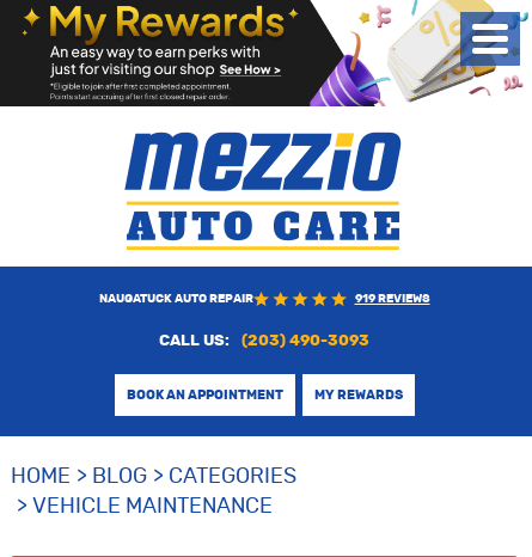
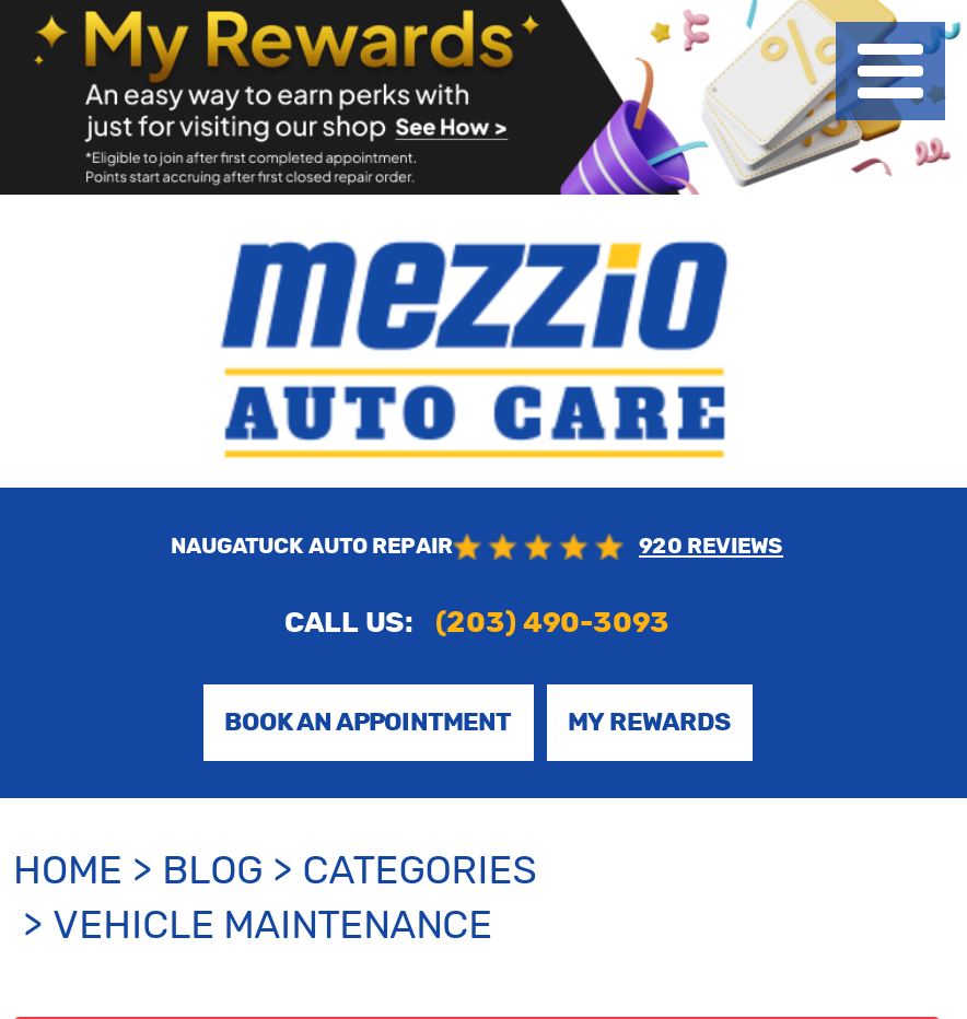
[354,293,430,305] 919 REVIEWS -> [639,536,783,558] 920 REVIEWS

